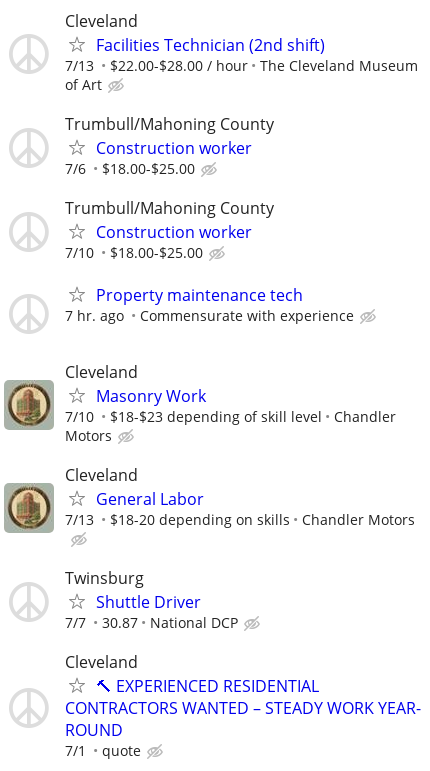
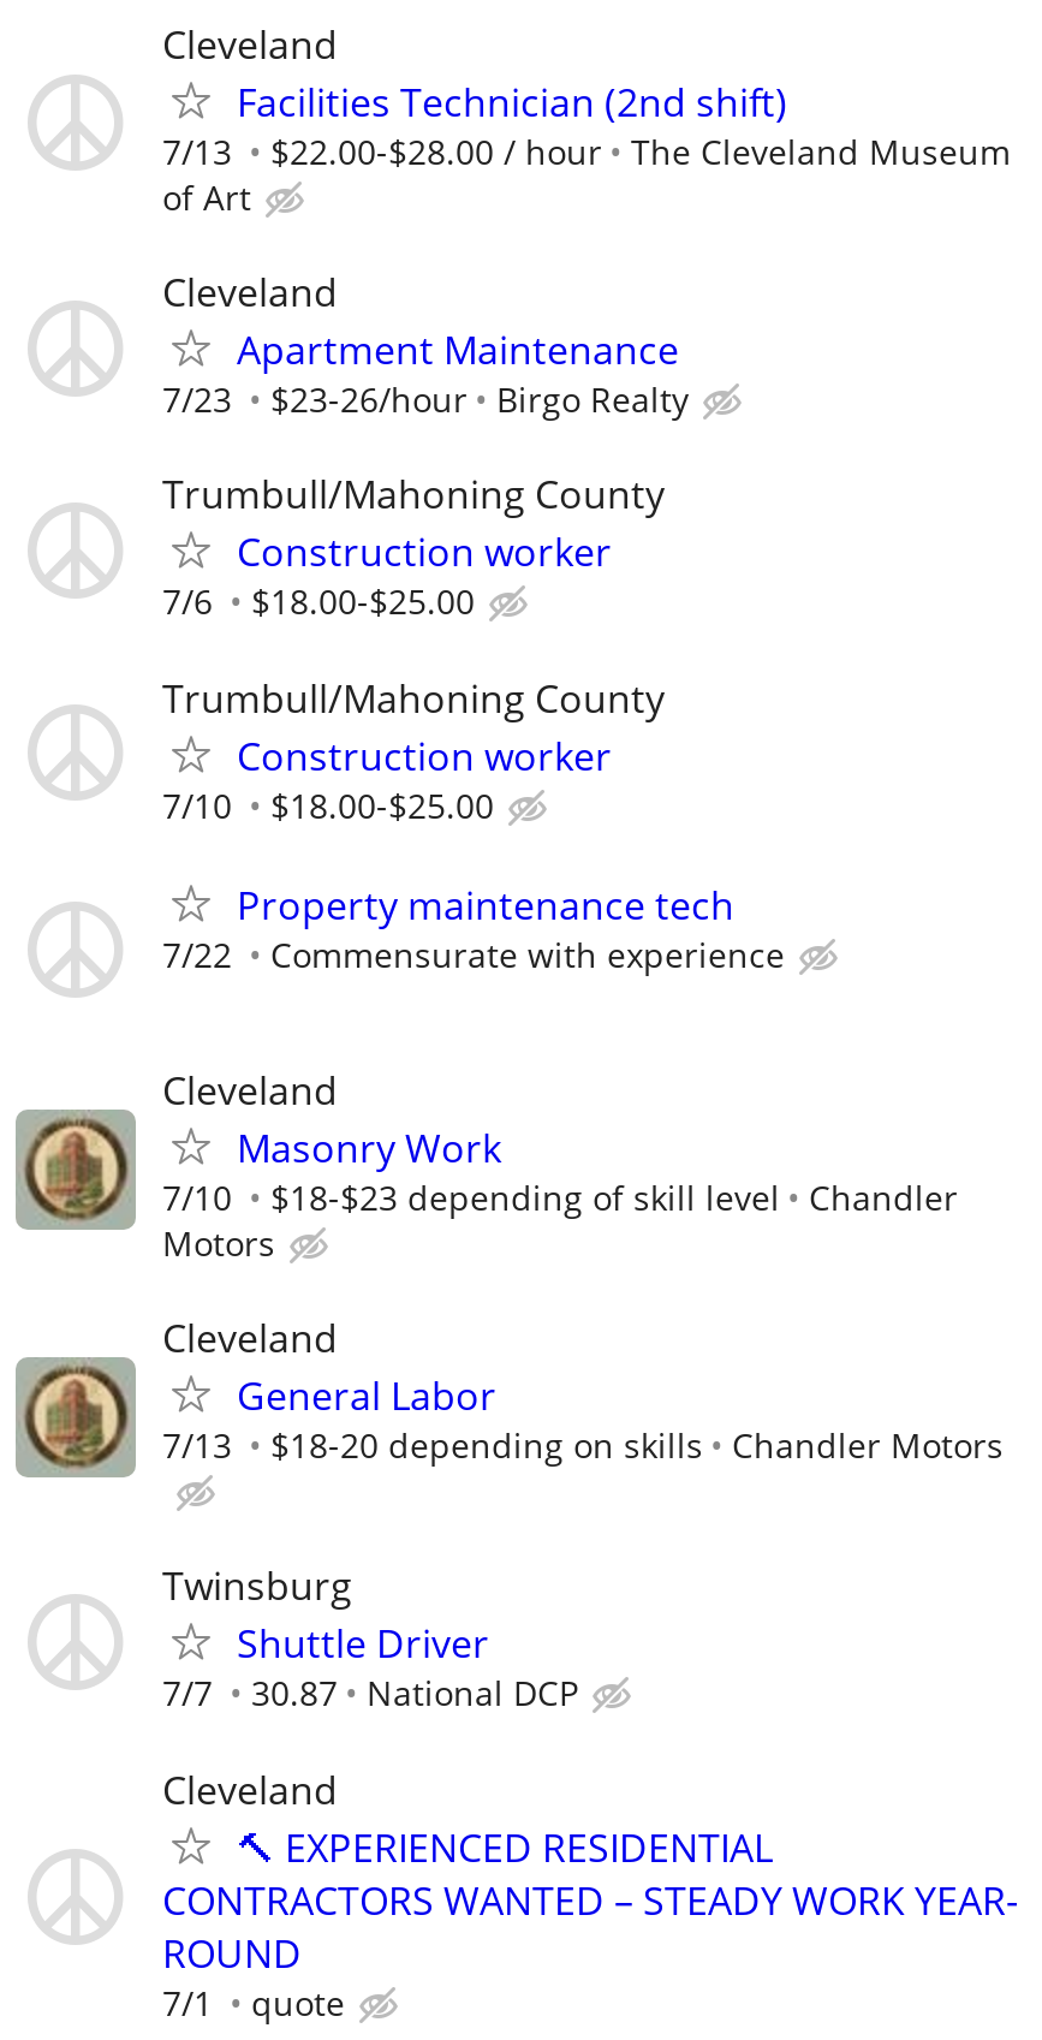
none -> [162,266,689,422] Cleveland | Apartment Maintenance | 7/23 | $23-26/hour | Birgo Realty
[65,306,354,325] 7 hr. ago Commensurate with experience -> [162,931,785,977] 7/22 Commensurate with experience

